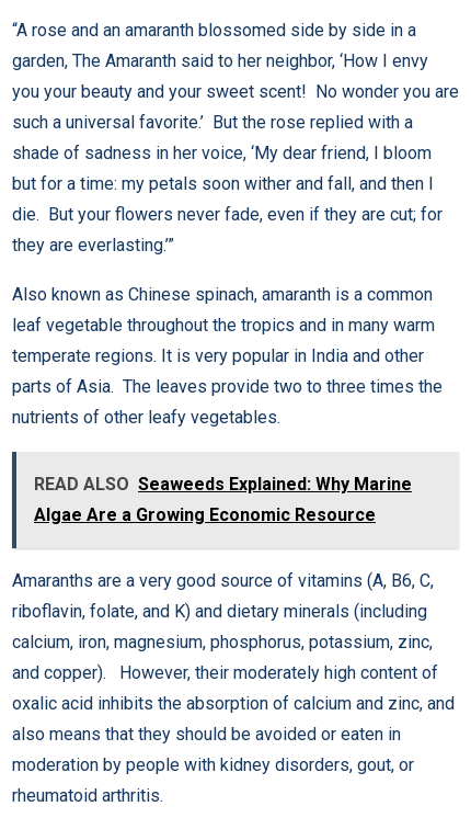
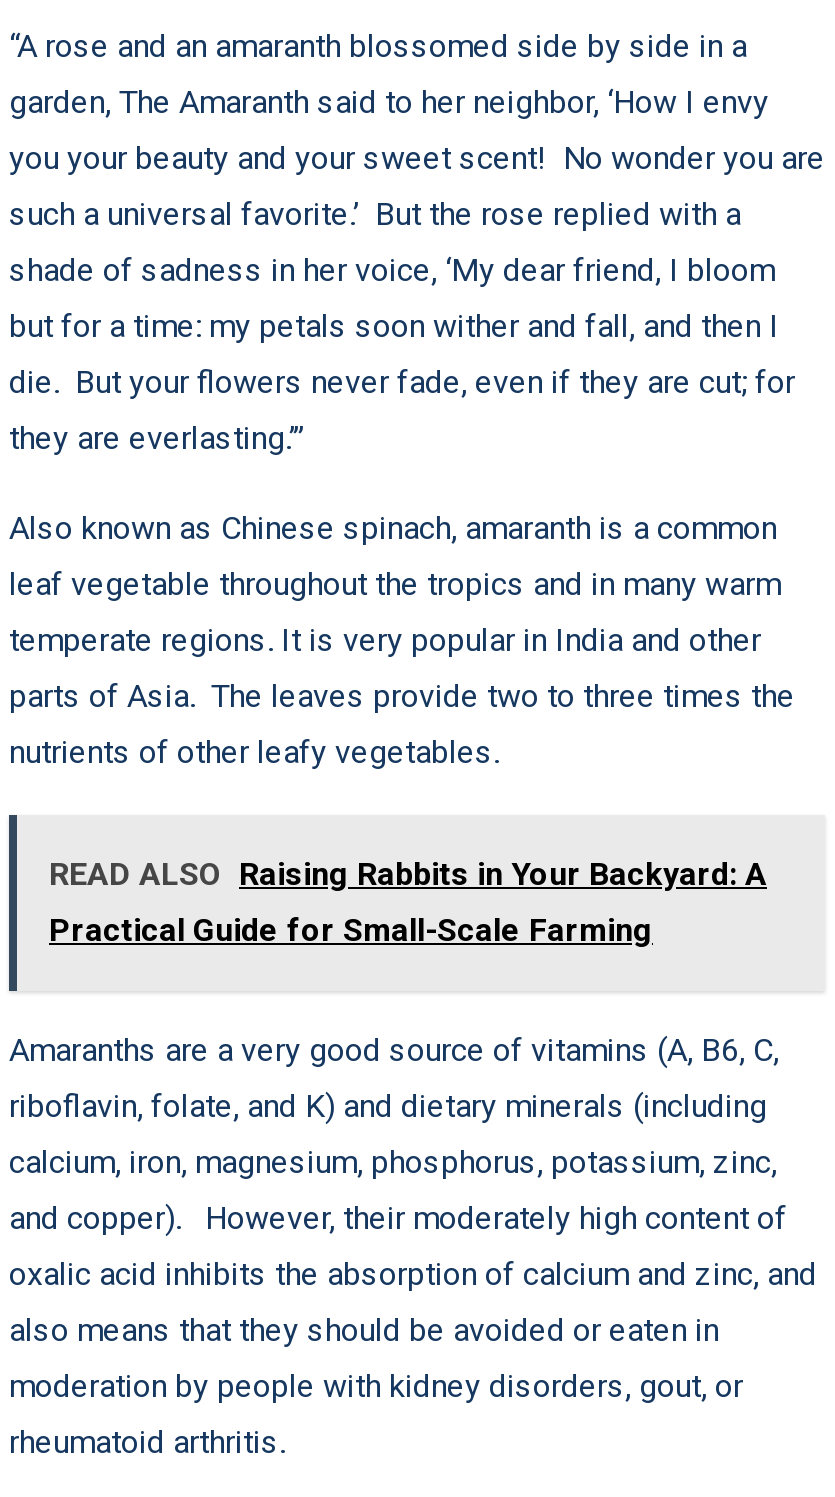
[34,474,412,495] READ ALSO Seaweeds Explained: Why Marine -> [49,856,767,894] READ ALSO Raising Rabbits in Your Backyard: A
[34,505,376,526] Algae Are a Growing Economic Resource -> [49,912,653,950] Practical Guide for Small-Scale Farming

